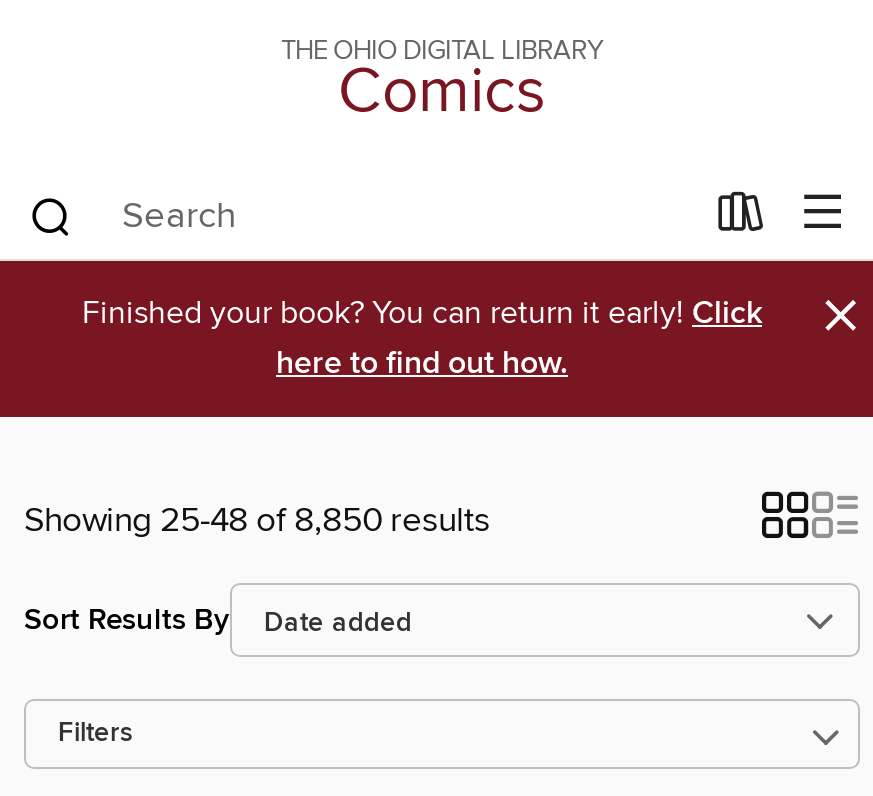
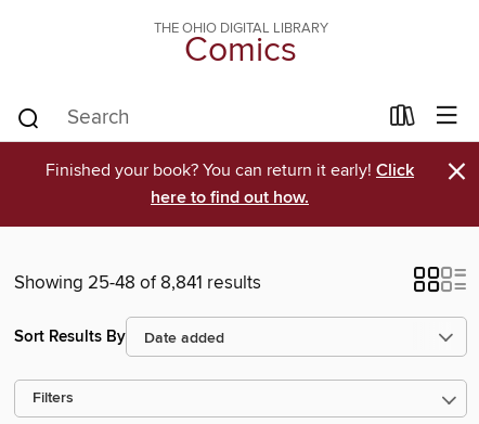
[24,499,490,543] Showing 25-48 of 8,850 results -> [14,271,261,295] Showing 25-48 of 8,841 results

